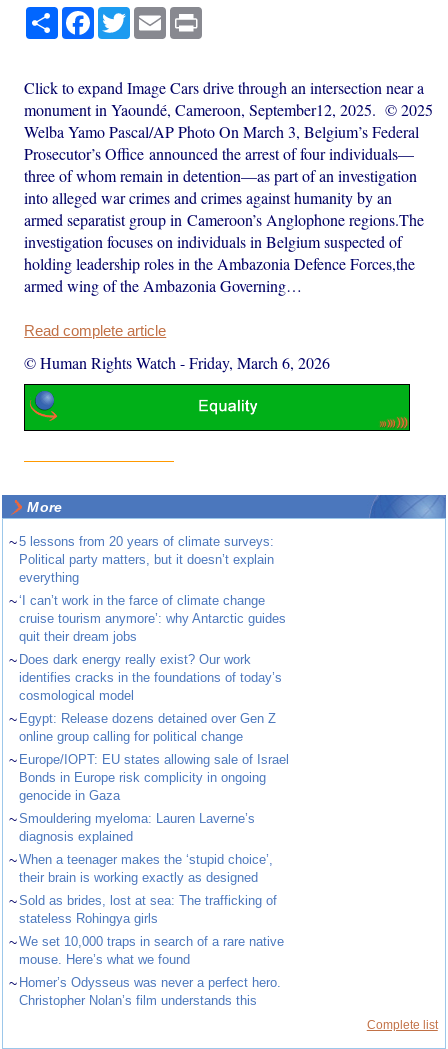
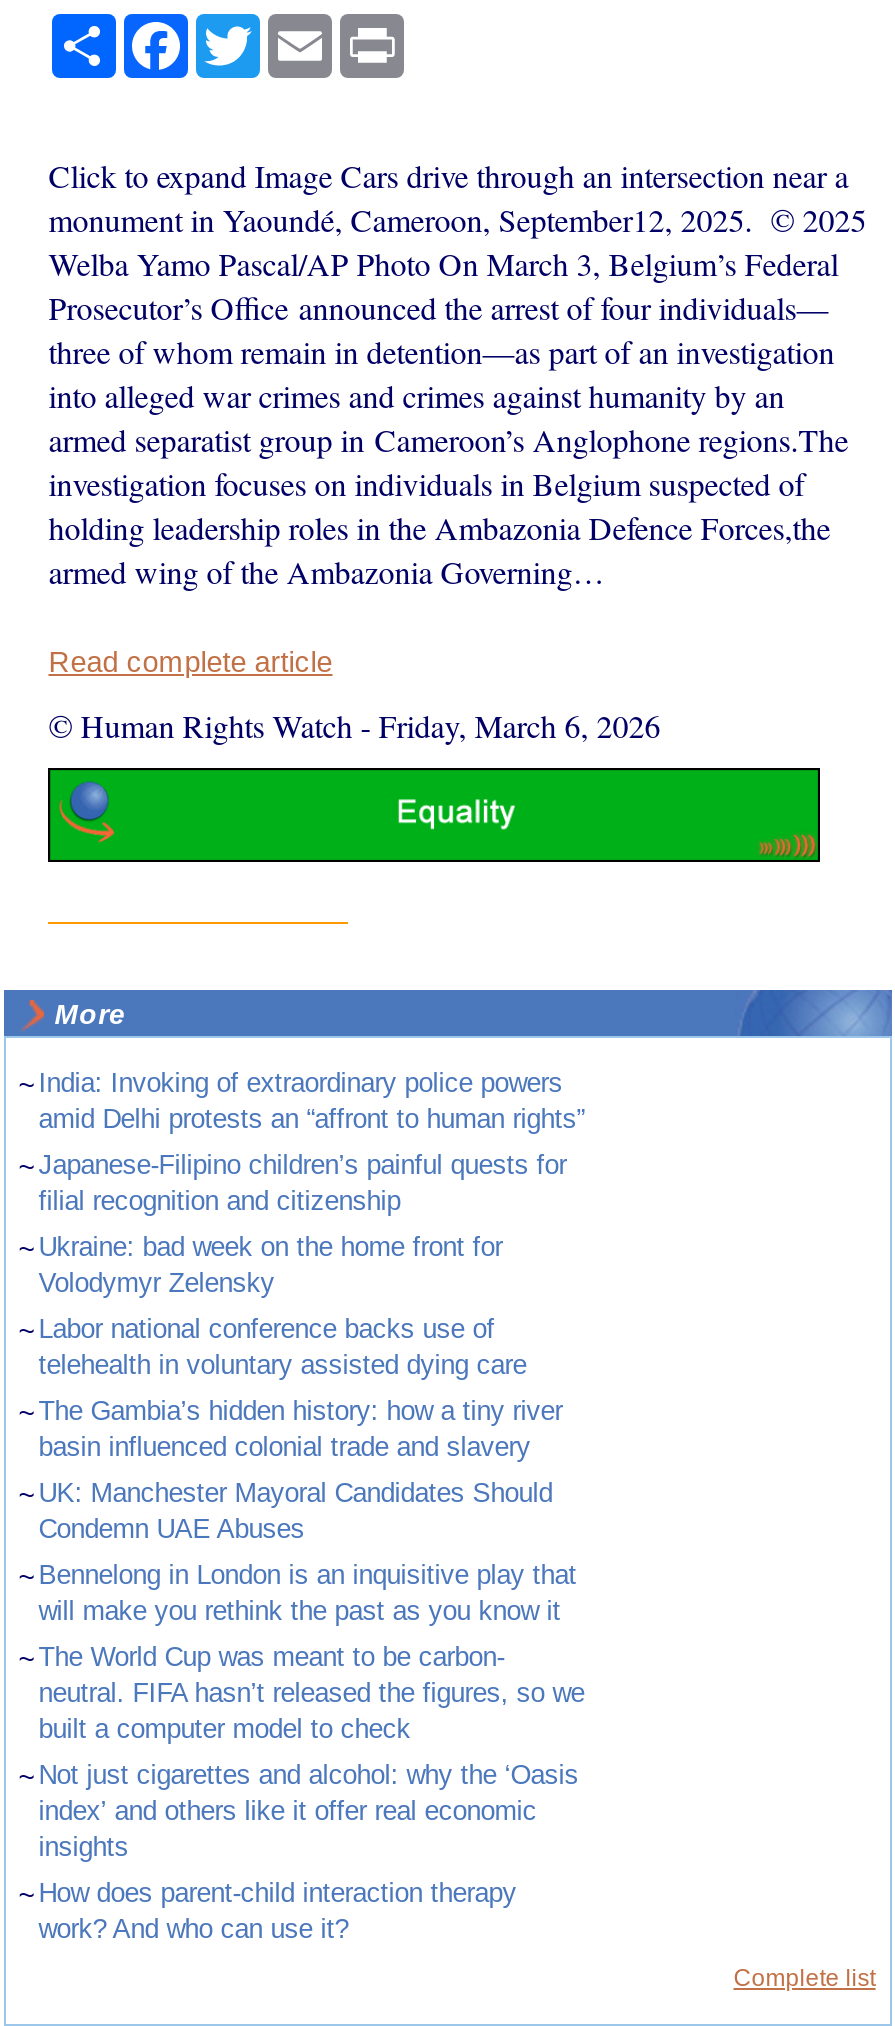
[9,534,274,585] ~ 5 lessons from 20 years of climate surveys: | Political party matters, but it doesn’t explain | everything -> [18,1069,584,1135] ~ India: Invoking of extraordinary police powers | amid Delhi protests an “affront to human rights”
[9,593,286,644] ~ ‘I can’t work in the farce of climate change | cruise tourism anymore’: why Antarctic guides | quit their dream jobs -> [18,1151,566,1217] ~ Japanese-Filipino children’s painful quests for | filial recognition and citizenship
[9,652,282,703] ~ Does dark energy really exist? Our work | identifies cracks in the foundations of today’s | cosmological model -> [18,1233,502,1299] ~ Ukraine: bad week on the home front for | Volodymyr Zelensky
[9,711,276,744] ~ Egypt: Release dozens detained over Gen Z | online group calling for political change -> [18,1315,526,1381] ~ Labor national conference backs use of | telehealth in voluntary assisted dying care
[9,752,289,803] ~ Europe/IOPT: EU states allowing sale of Israel | Bonds in Europe risk complicity in ongoing | genocide in Gaza -> [18,1397,562,1463] ~ The Gambia’s hidden history: how a tiny river | basin influenced colonial trade and slavery
[9,811,255,844] ~ Smouldering myeloma: Lauren Laverne’s | diagnosis explained -> [18,1479,552,1545] ~ UK: Manchester Mayoral Candidates Should | Condemn UAE Abuses
[9,852,273,885] ~ When a teenager makes the ‘stupid choice’, | their brain is working exactly as designed -> [18,1561,576,1627] ~ Bennelong in London is an inquisitive play that | will make you rethink the past as you know it
[9,893,277,926] ~ Sold as brides, lost at sea: The trafficking of | stateless Rohingya girls -> [18,1643,584,1745] ~ The World Cup was meant to be carbon- | neutral. FIFA hasn’t released the figures, so we | built a computer model to check
[9,934,284,967] ~ We set 10,000 traps in search of a rare native | mouse. Here’s what we found -> [18,1761,578,1863] ~ Not just cigarettes and alcohol: why the ‘Oasis | index’ and others like it offer real economic | insights
[9,975,281,1008] ~ Homer’s Odysseus was never a perfect hero. | Christopher Nolan’s film understands this -> [18,1879,516,1945] ~ How does parent-child interaction therapy | work? And who can use it?

